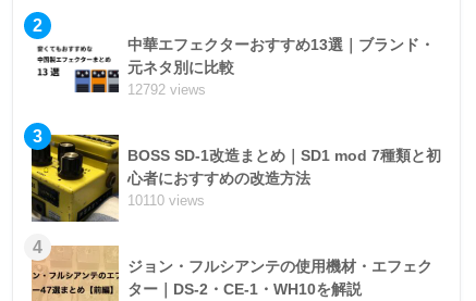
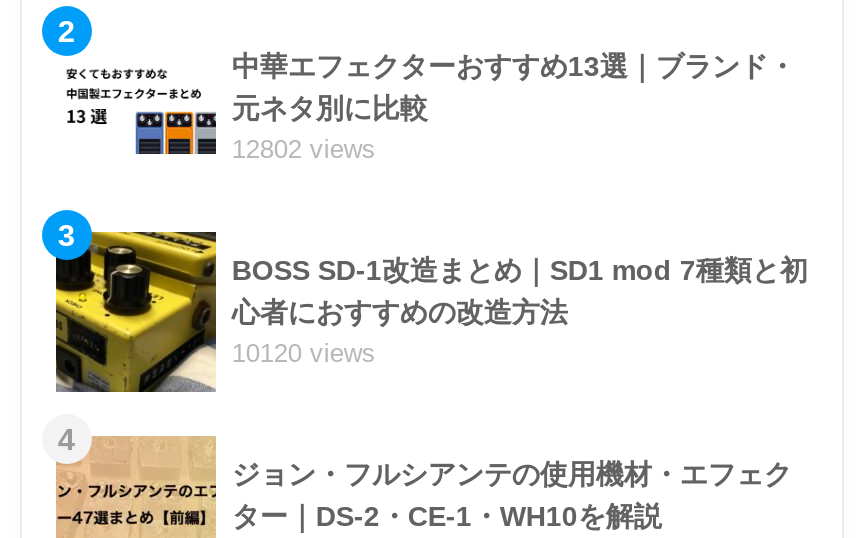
[127,82,206,98] 12792 views -> [232,135,376,165] 12802 views
[127,193,205,209] 10110 views -> [232,339,376,369] 10120 views

